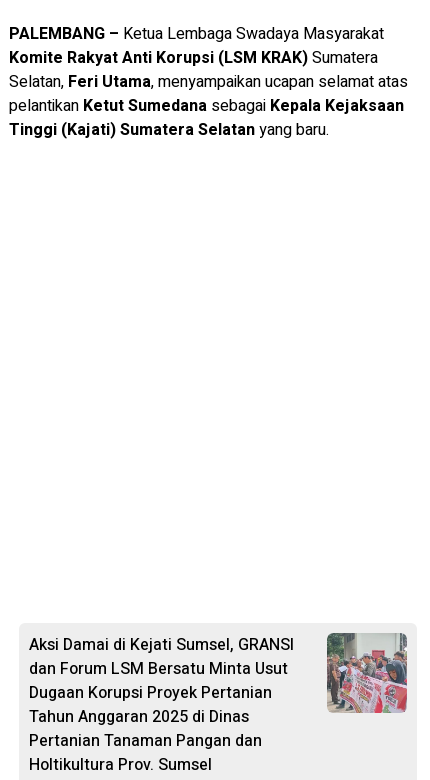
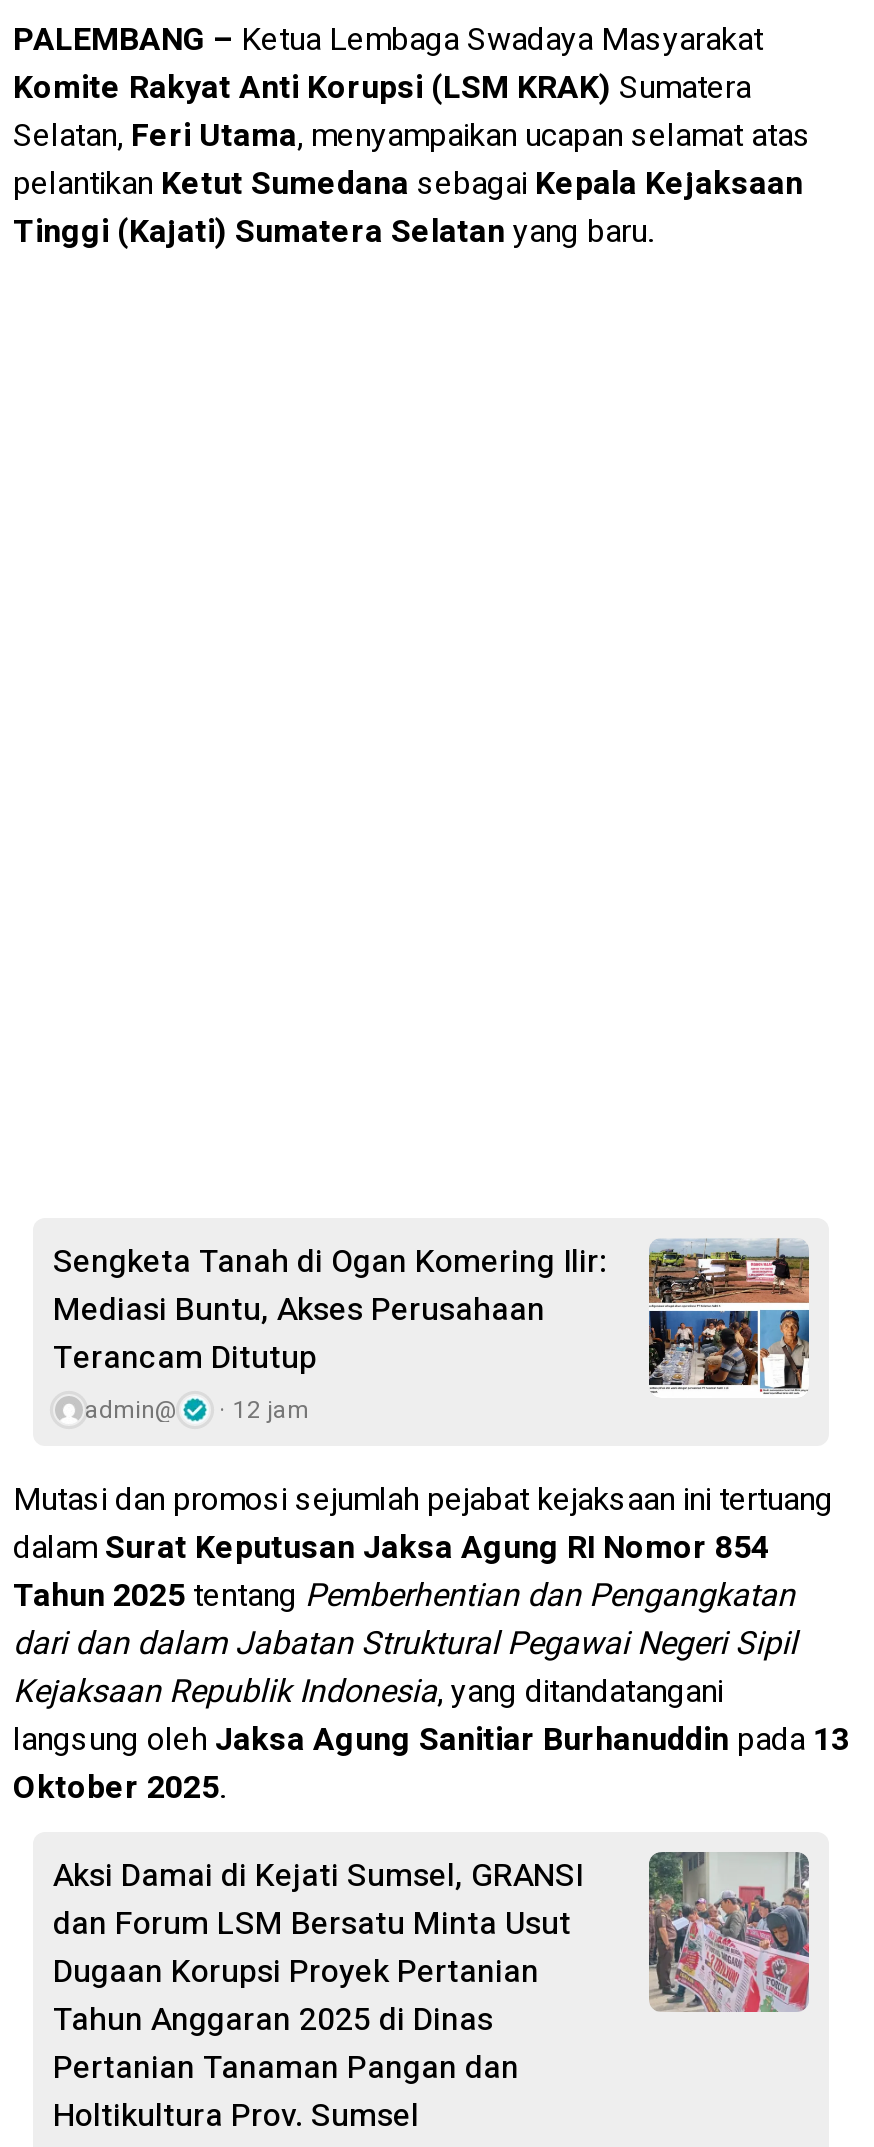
none -> [13,1238,849,1812] [image] | Sengketa Tanah di Ogan Komering Ilir: | Mediasi Buntu, Akses Perusahaan | Terancam Ditutup | admin@ | 12 jam | Mutasi dan promosi sejumlah pejabat kejaksaan ini tertuang | dalam Surat Keputusan Jaksa Agung RI Nomor 854 | Tahun 2025 tentang Pemberhentian dan Pengangkatan | dari dan dalam Jabatan Struktural Pegawai Negeri Sipil | Kejaksaan Republik Indonesia, yang ditandatangani | langsung oleh Jaksa Agung Sanitiar Burhanuddin pada 13 | Oktober 2025.

